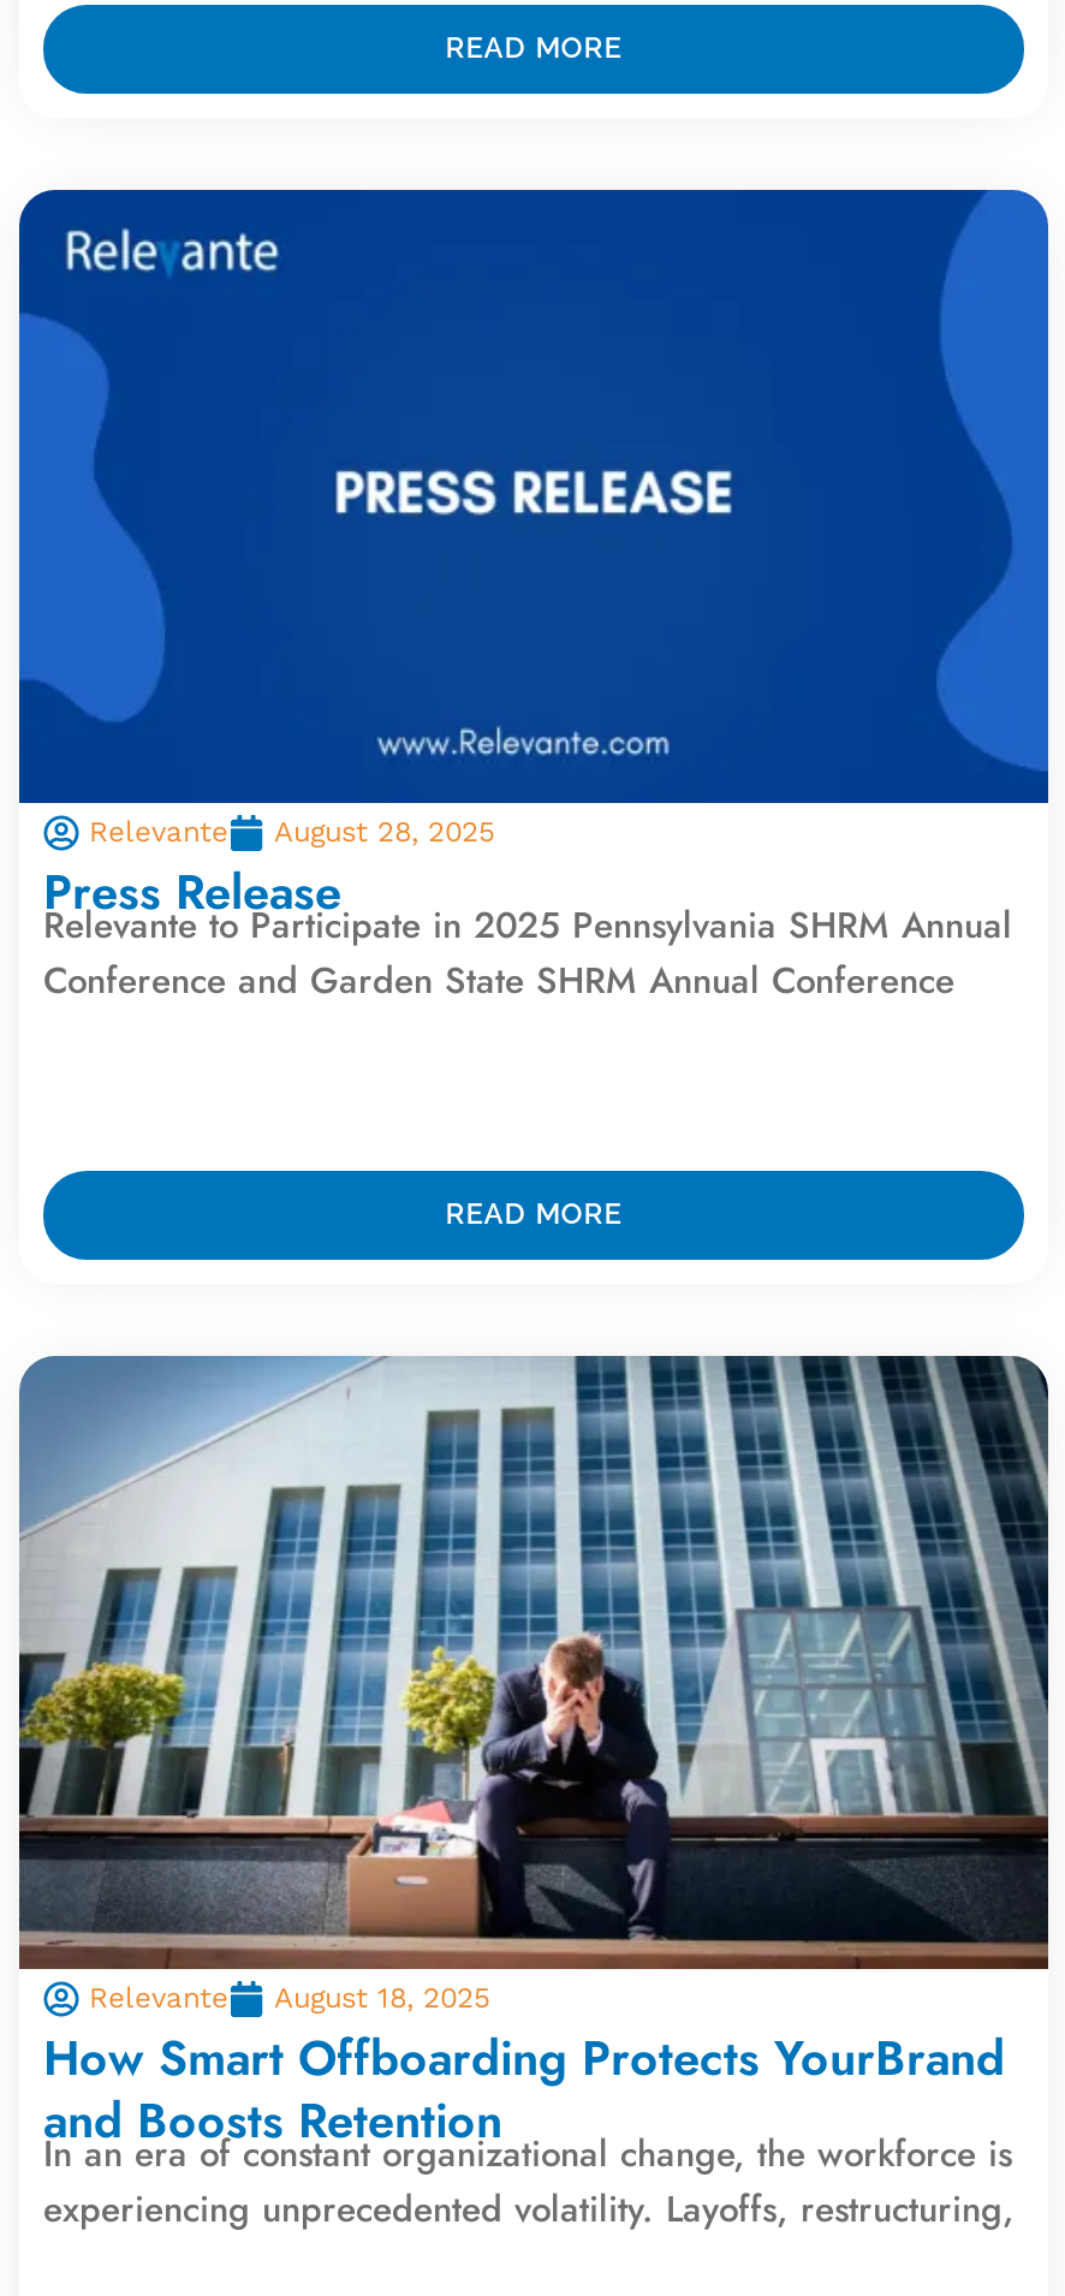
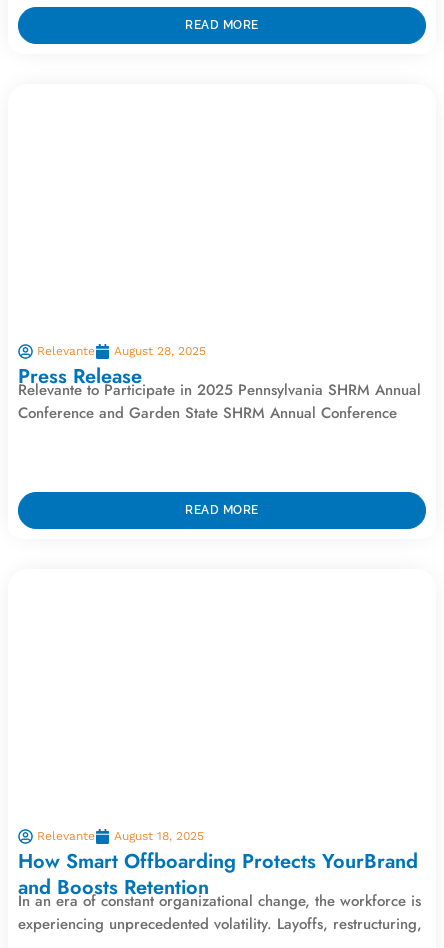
[17,188,1051,805] [image] -> none
[17,1354,1051,1971] [image] -> none

